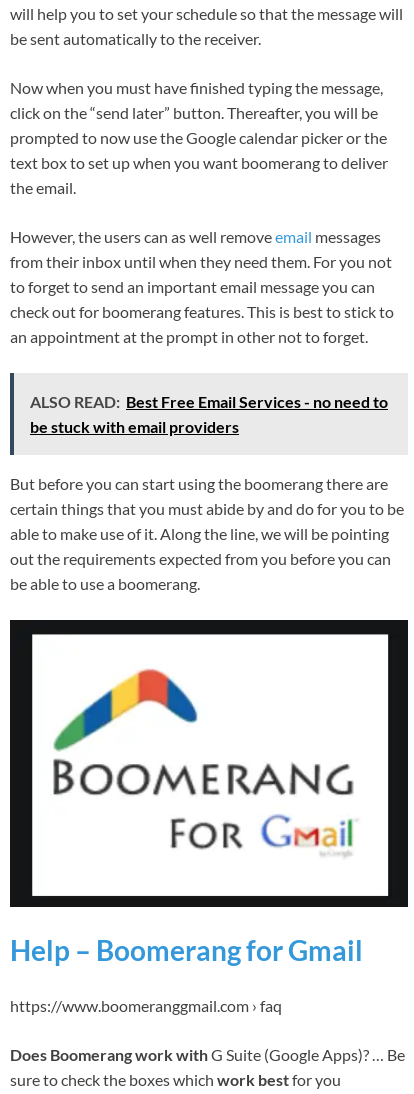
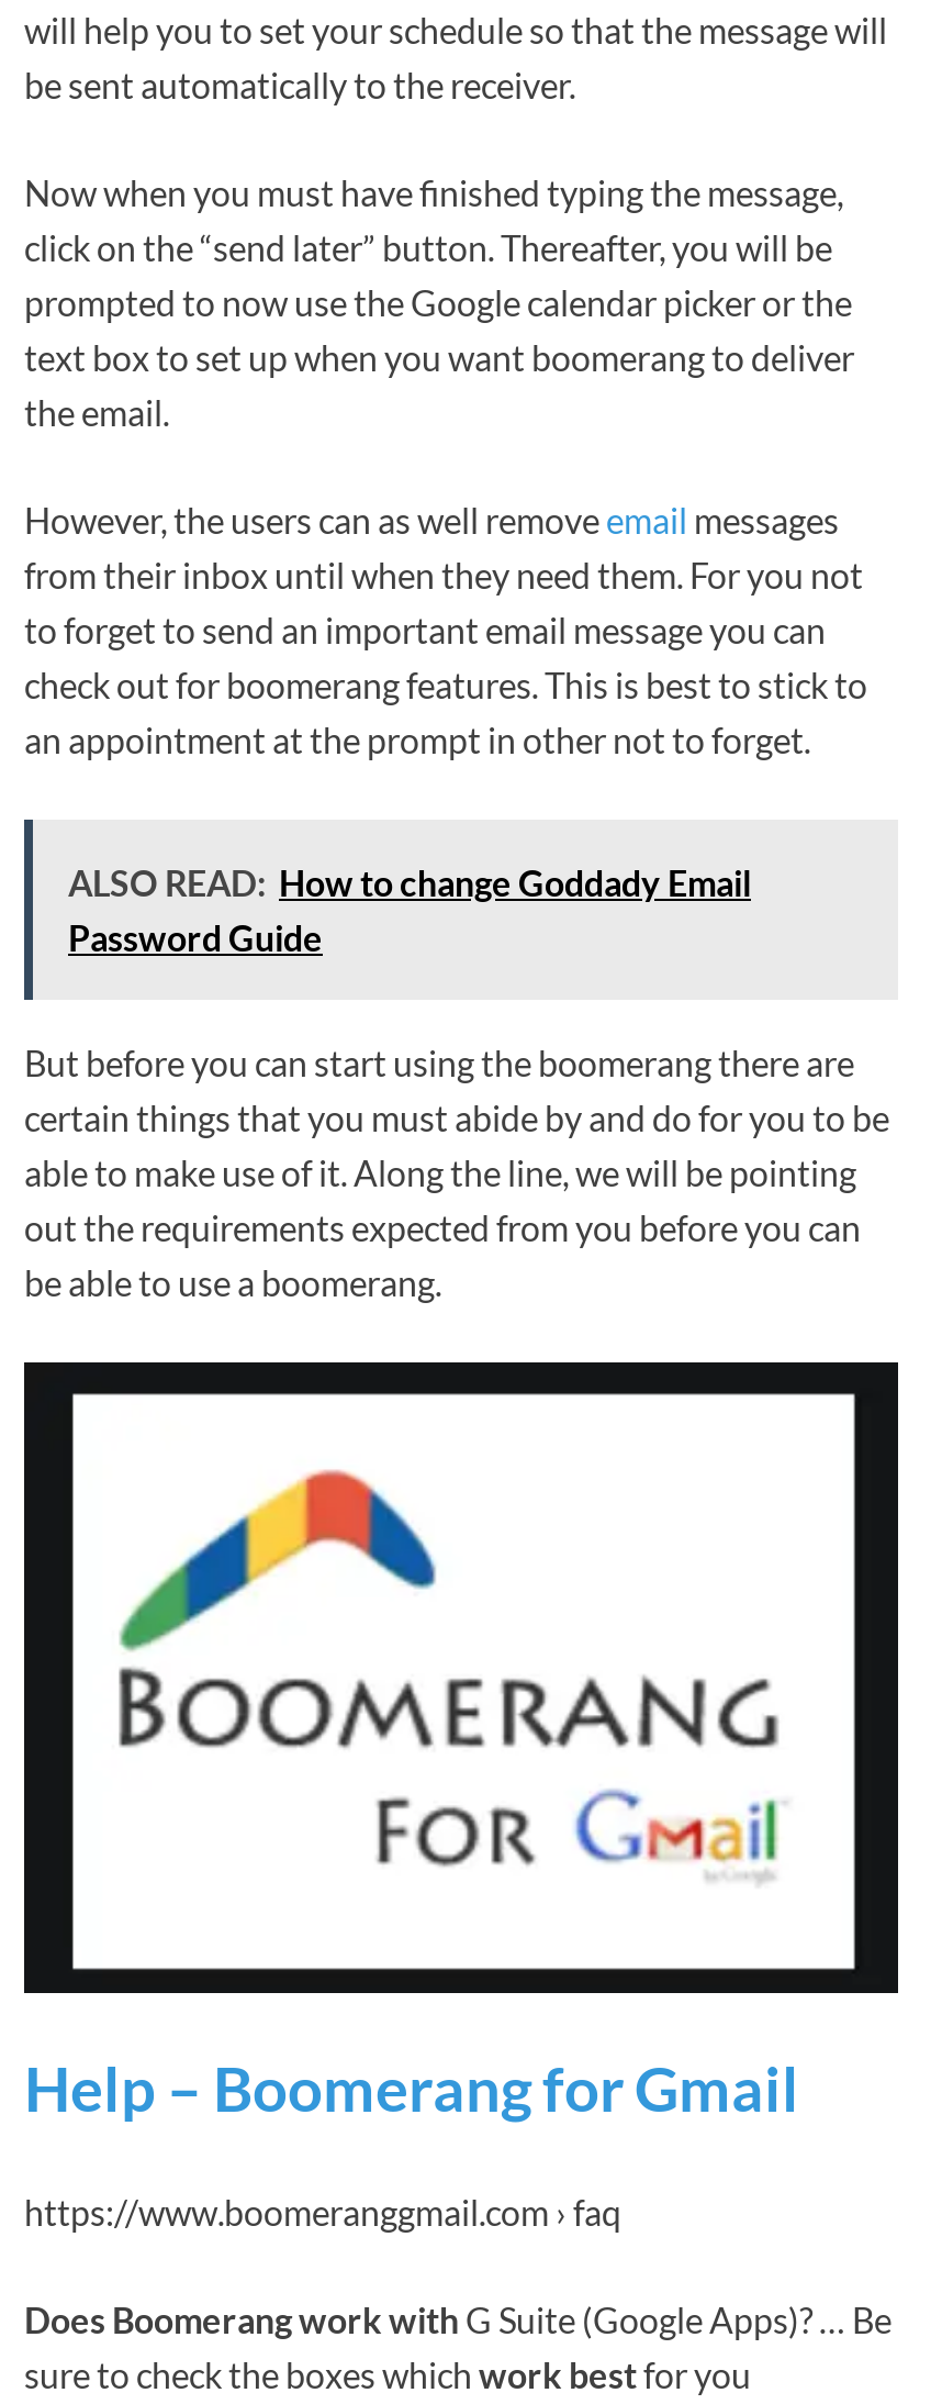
[30,392,388,436] ALSO READ: Best Free Email Services - no need to | be stuck with email providers -> [68,861,751,958] ALSO READ: How to change Goddady Email | Password Guide

